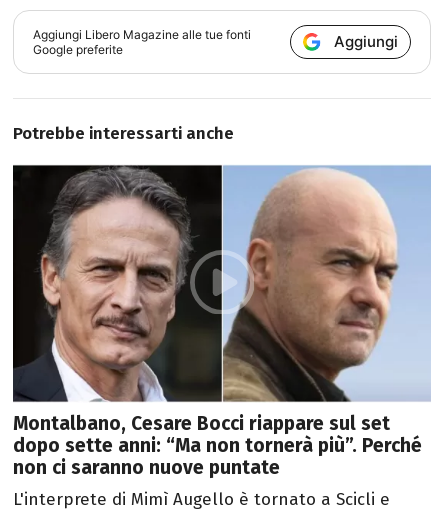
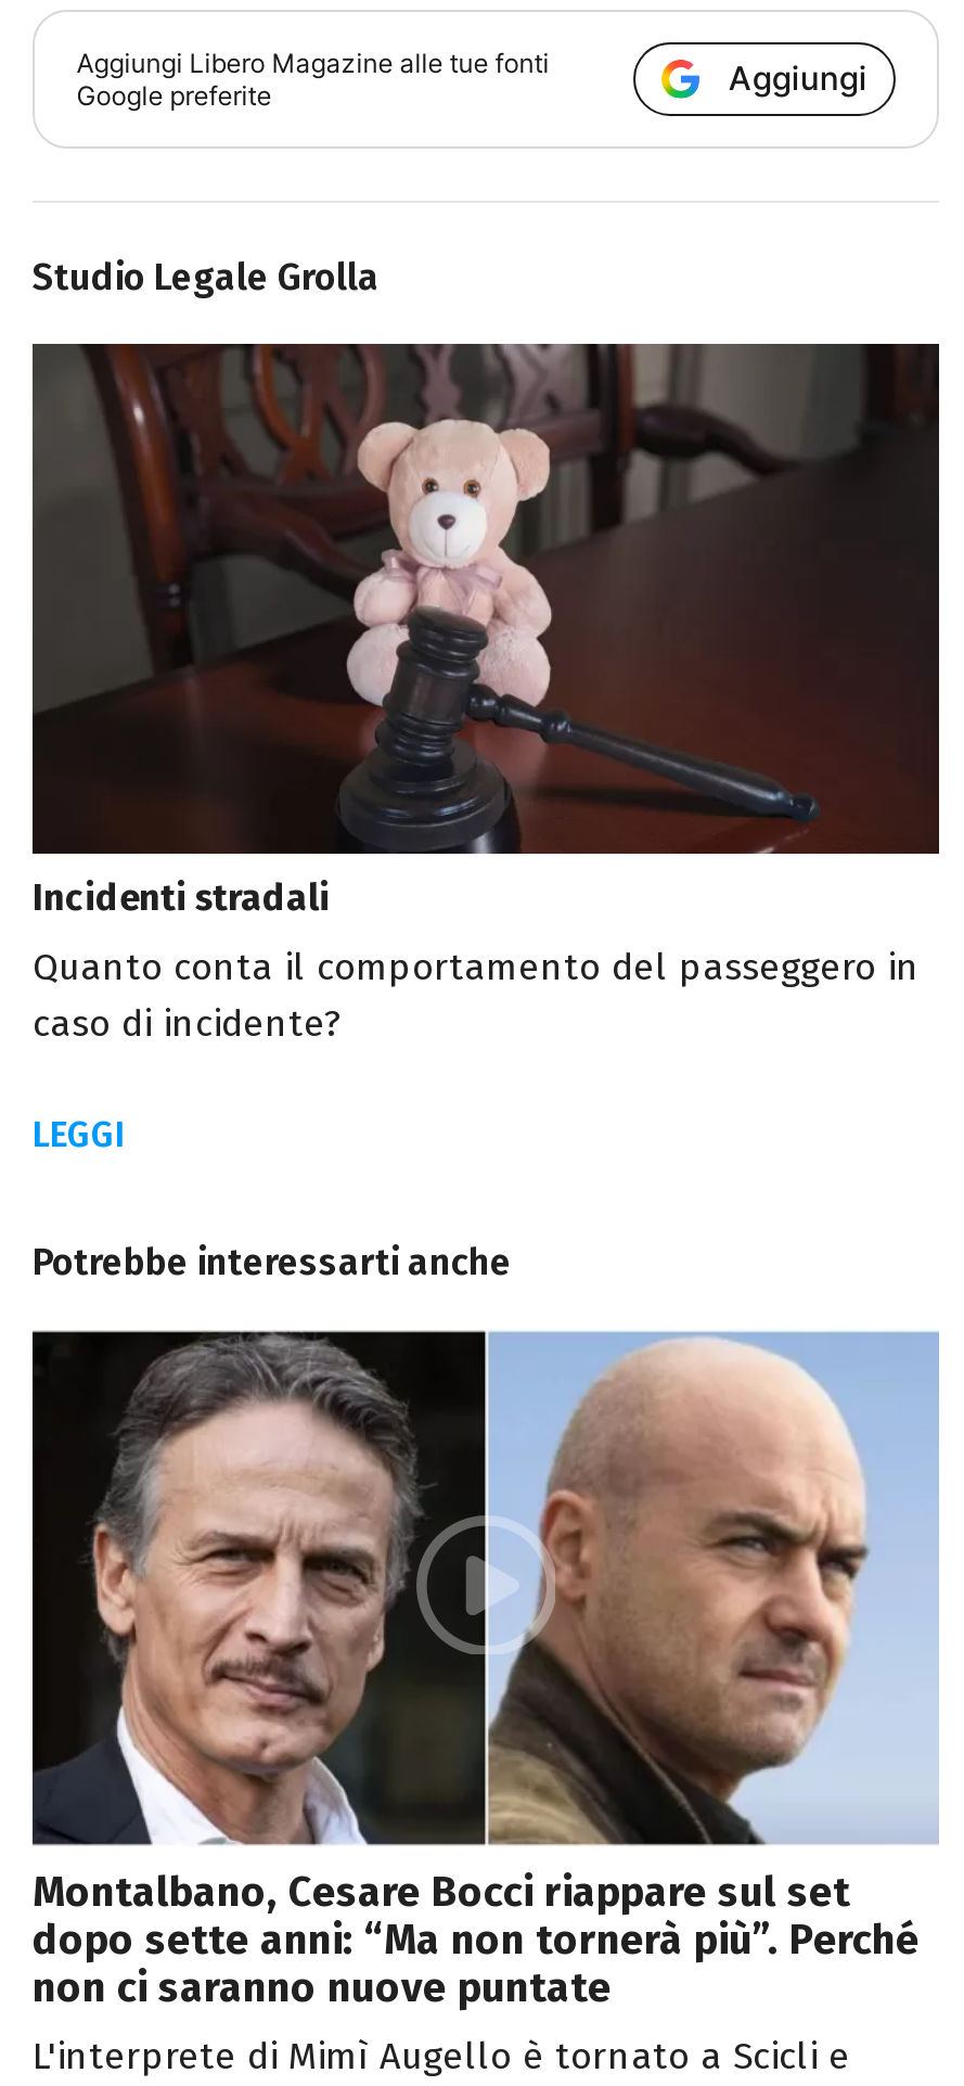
none -> [33,256,380,301] Studio Legale Grolla
none -> [33,342,941,1156] [image] | Incidenti stradali | Quanto conta il comportamento del passeggero in | caso di incidente? | LEGGI

